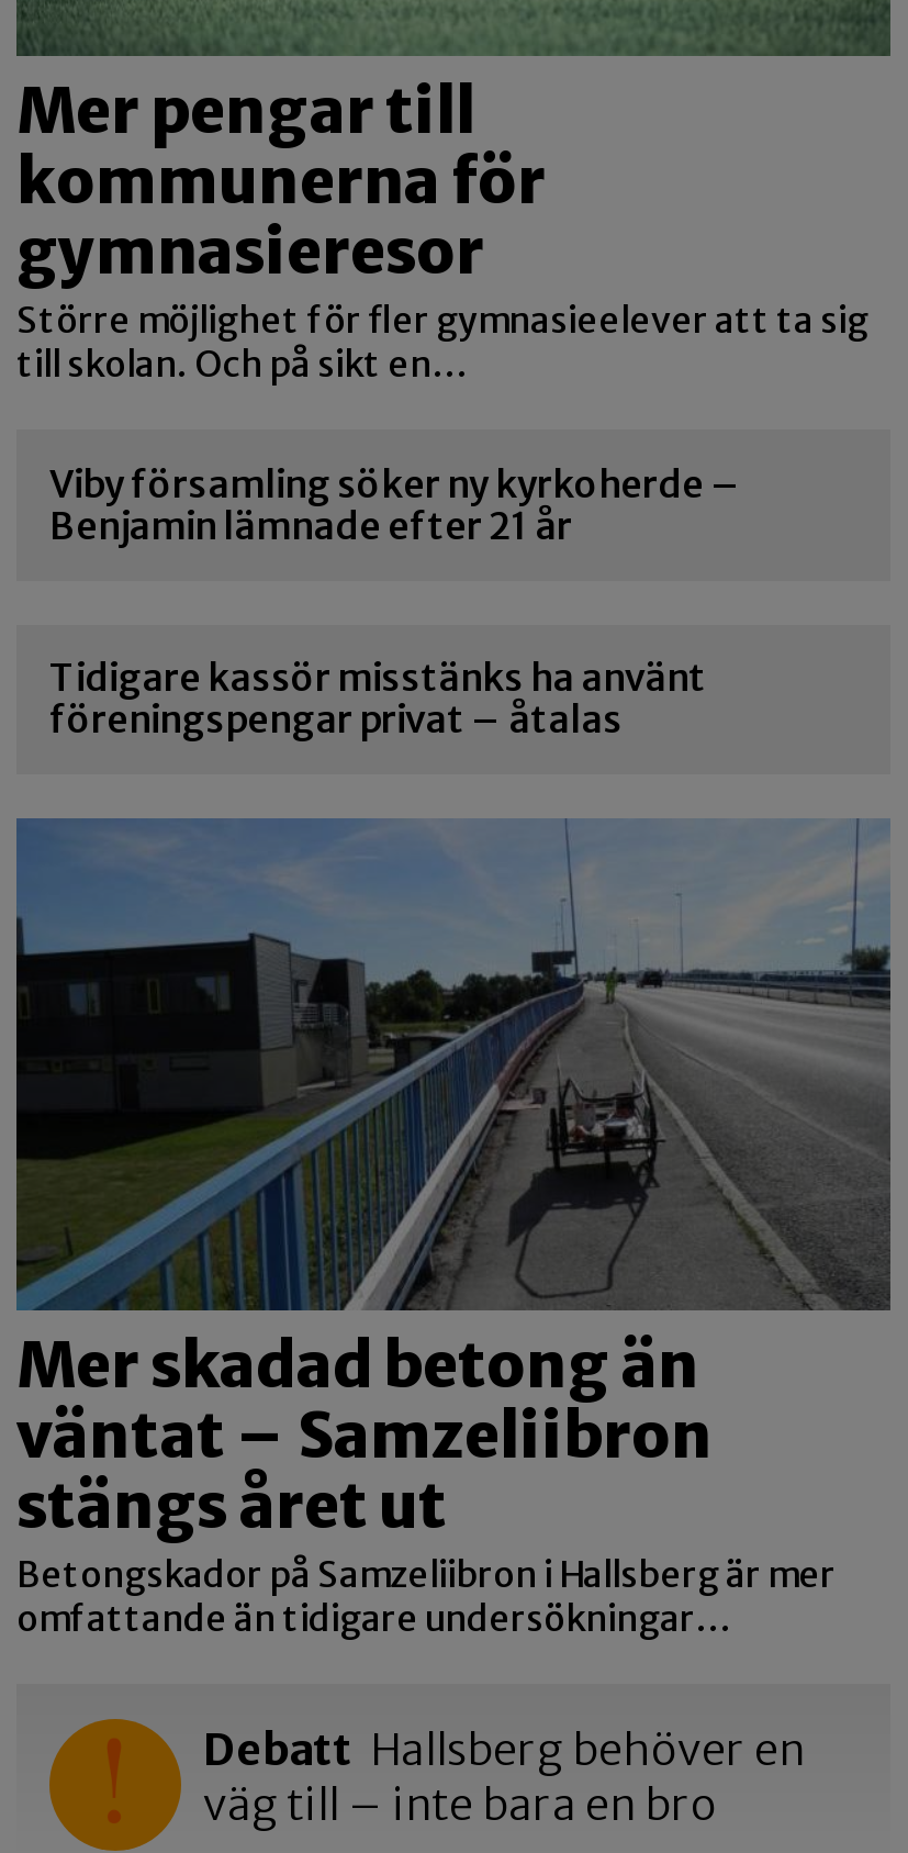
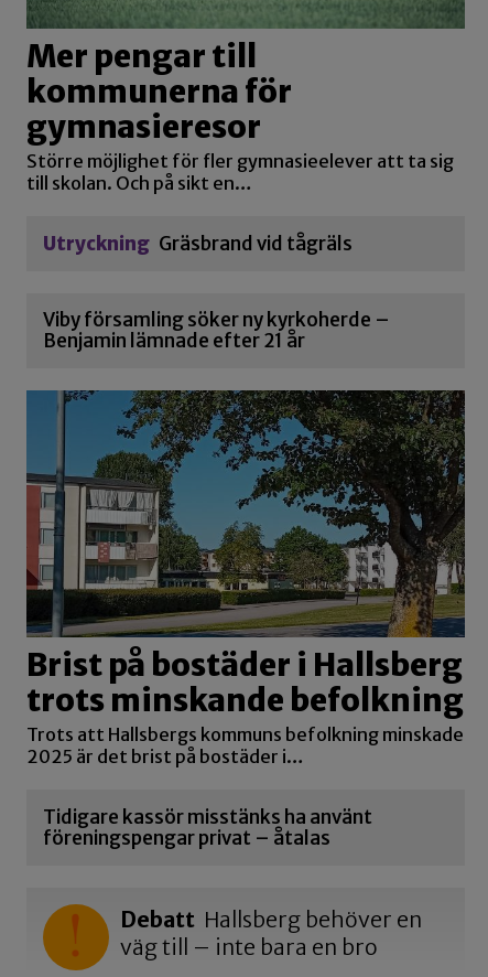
none -> [43,232,353,256] Utryckning Gräsbrand vid tågräls
moved [49,462,741,552] -> [43,308,390,353]: Viby församling söker ny kyrkoherde – | Benjamin lämnade efter 21 år
none -> [26,645,464,767] Brist på bostäder i Hallsberg | trots minskande befolkning | Trots att Hallsbergs kommuns befolkning minskade | 2025 är det brist på bostäder i…
moved [49,655,706,745] -> [43,805,372,850]: Tidigare kassör misstänks ha använt | föreningspengar privat – åtalas
[14,817,890,1188] [image] -> [25,389,466,637] [image]
[16,1327,836,1641] Mer skadad betong än | väntat – Samzeliibron | stängs året ut | Betongskador på Samzeliibron i Hallsberg är mer | omfattande än tidigare undersökningar… -> none

